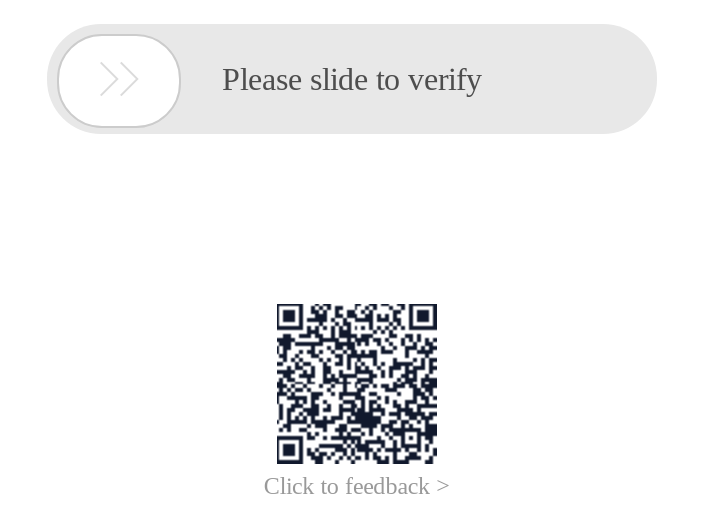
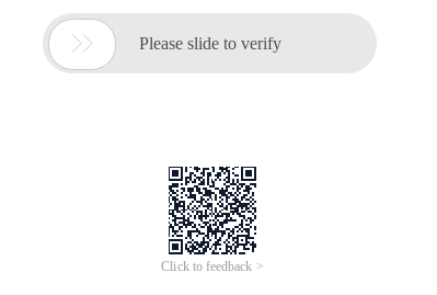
[277,304,439,466] [image] -> [169,167,256,256] [image]

